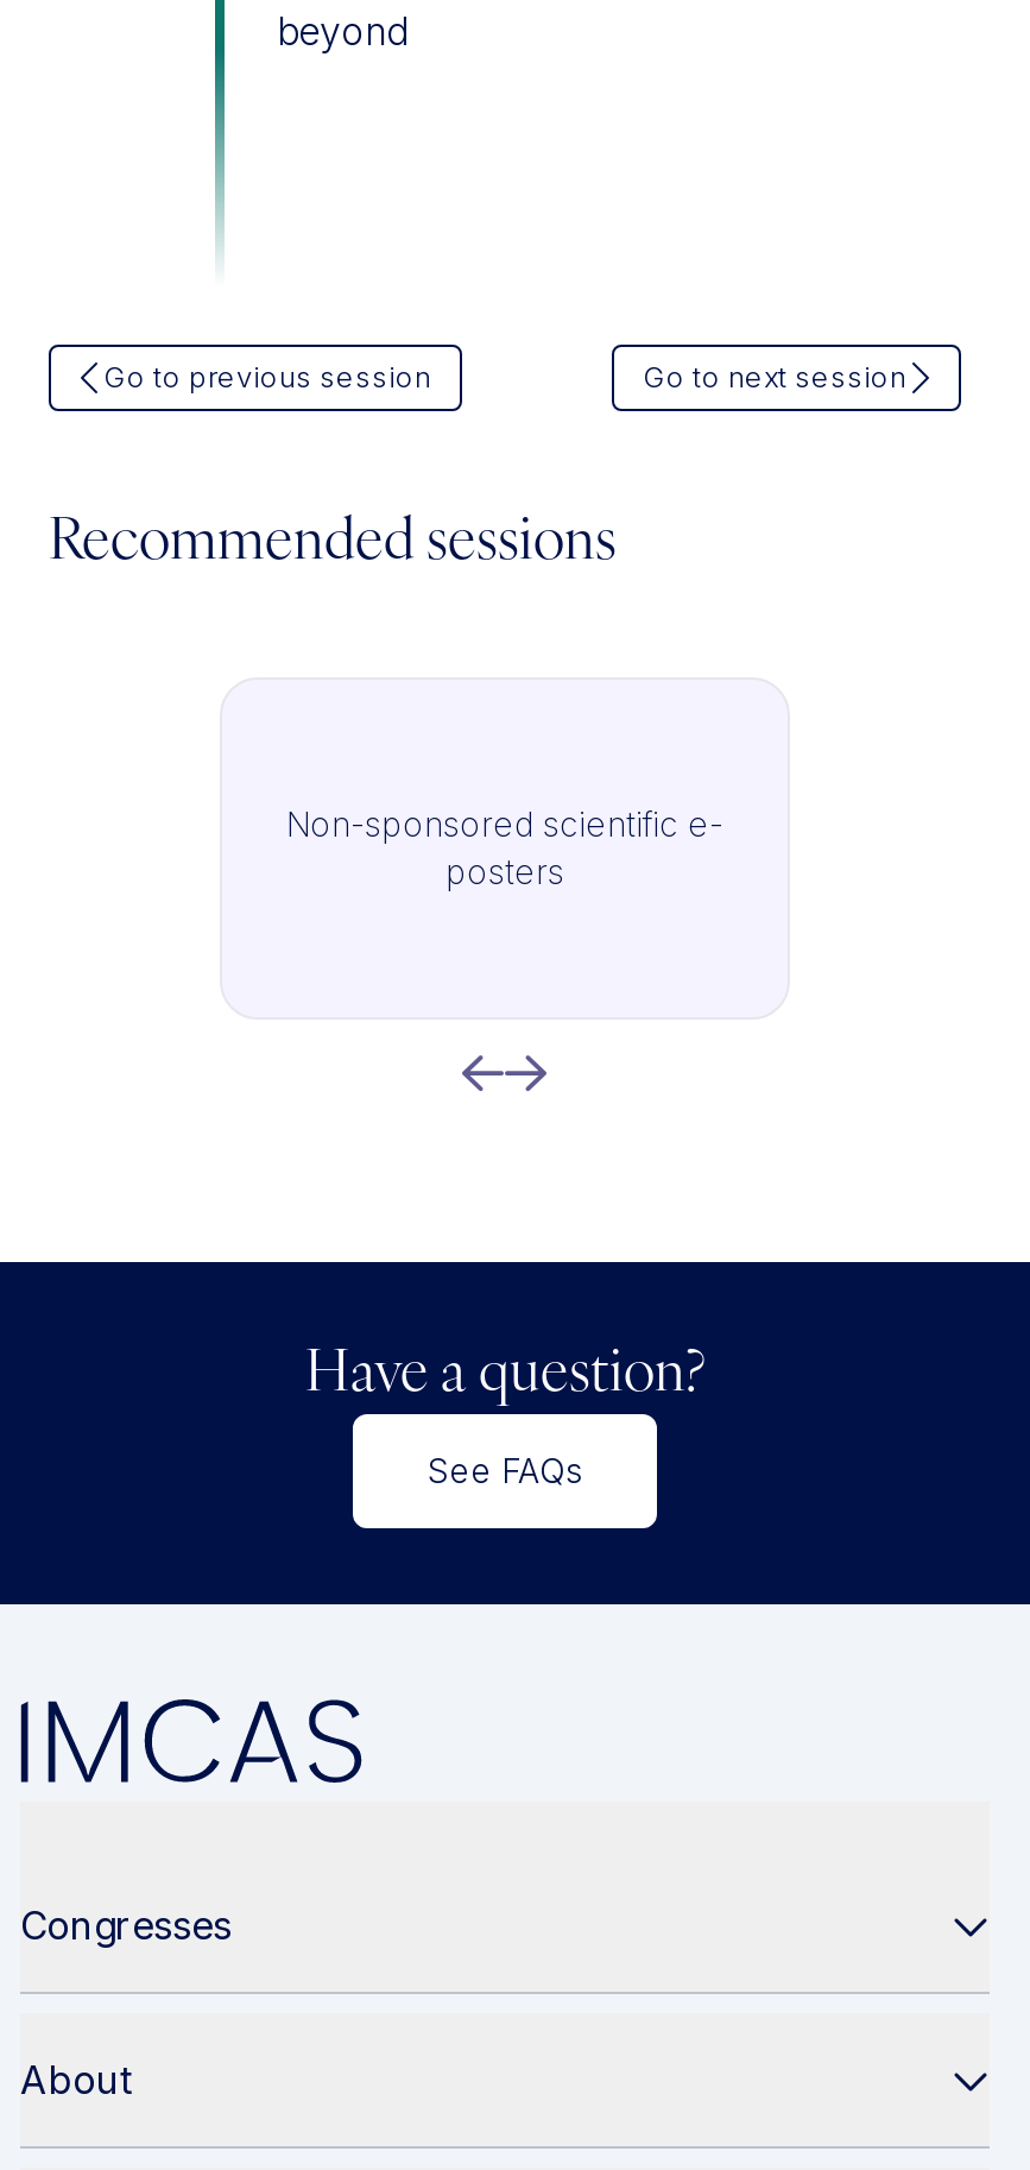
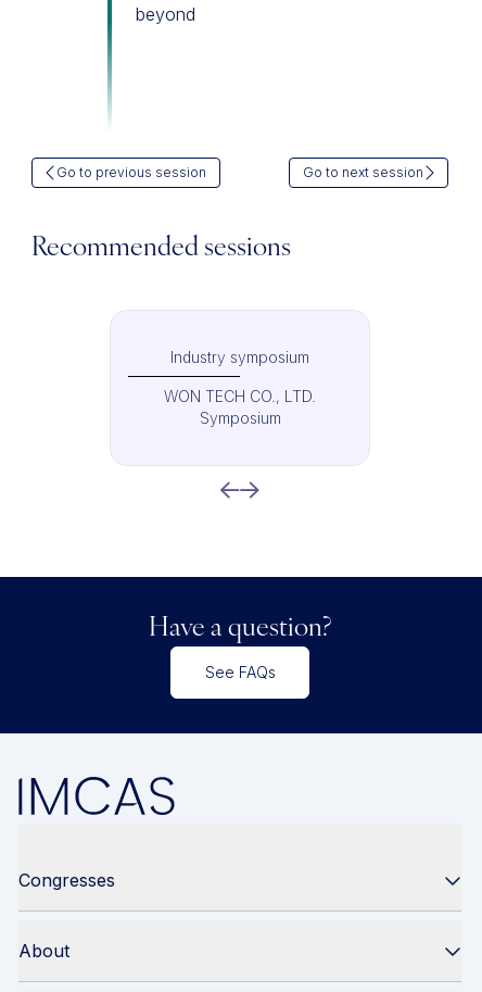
[286,803,723,891] Non-sponsored scientific e- | posters -> [164,348,316,427] Industry symposium | WON TECH CO., LTD. | Symposium

